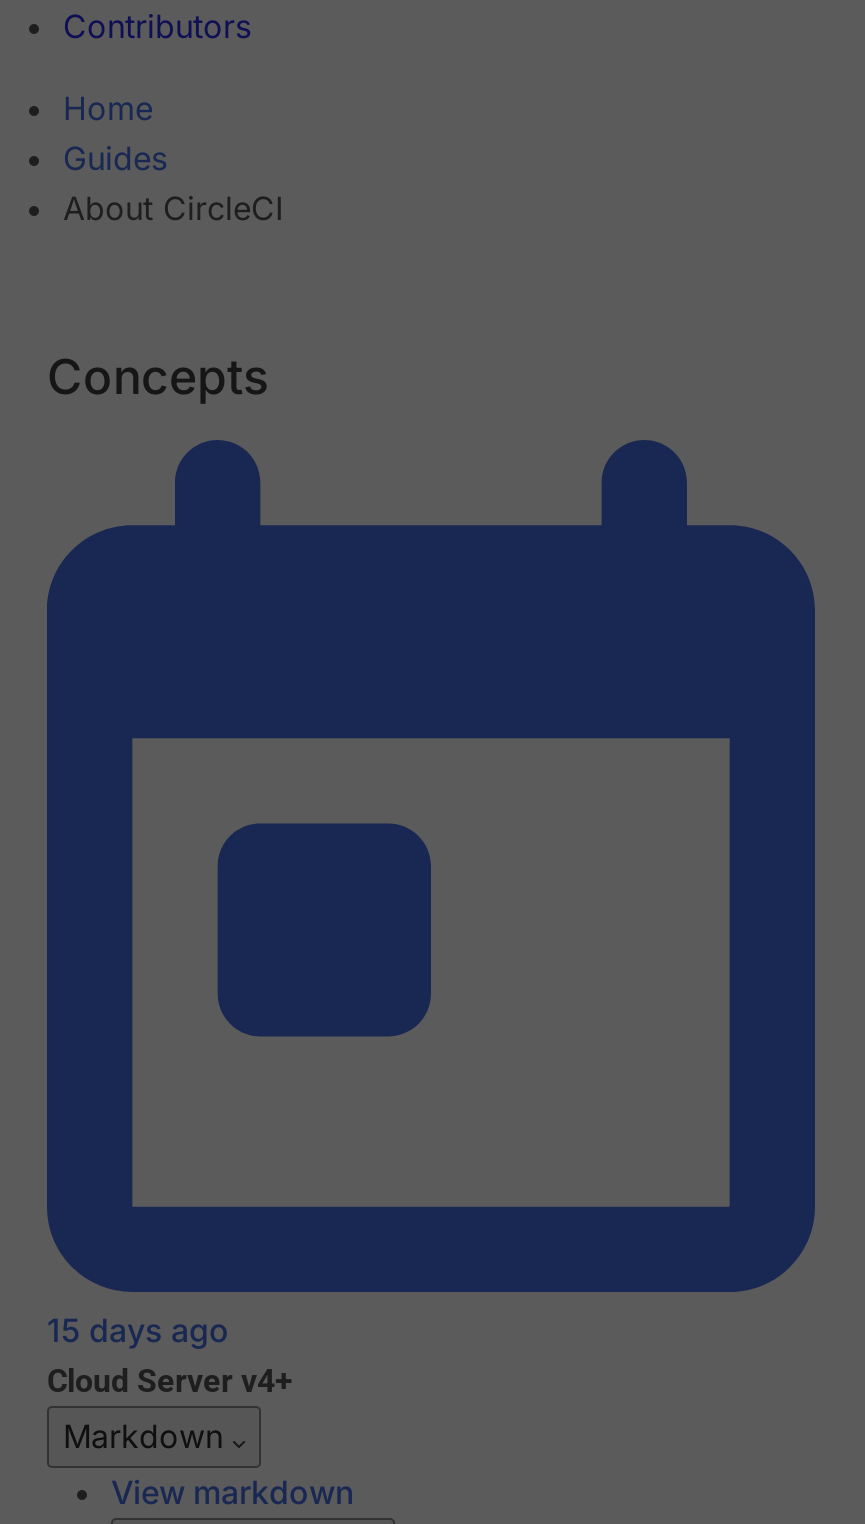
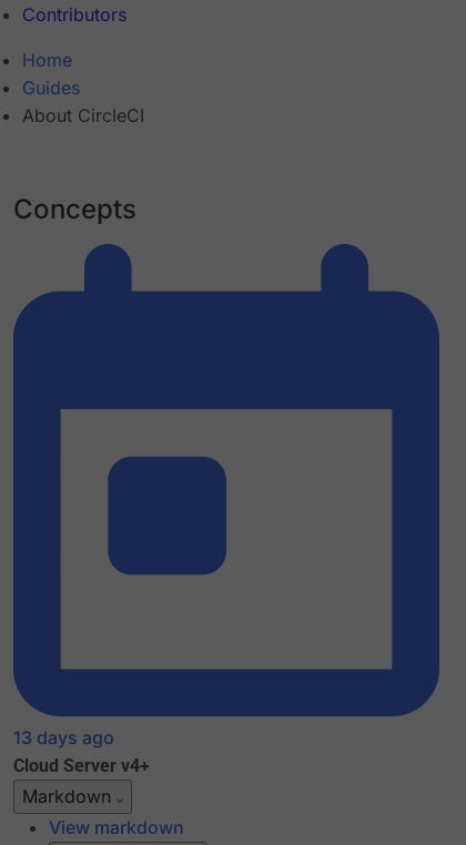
[47,1311,229,1351] 15 days ago -> [13,727,114,749] 13 days ago

